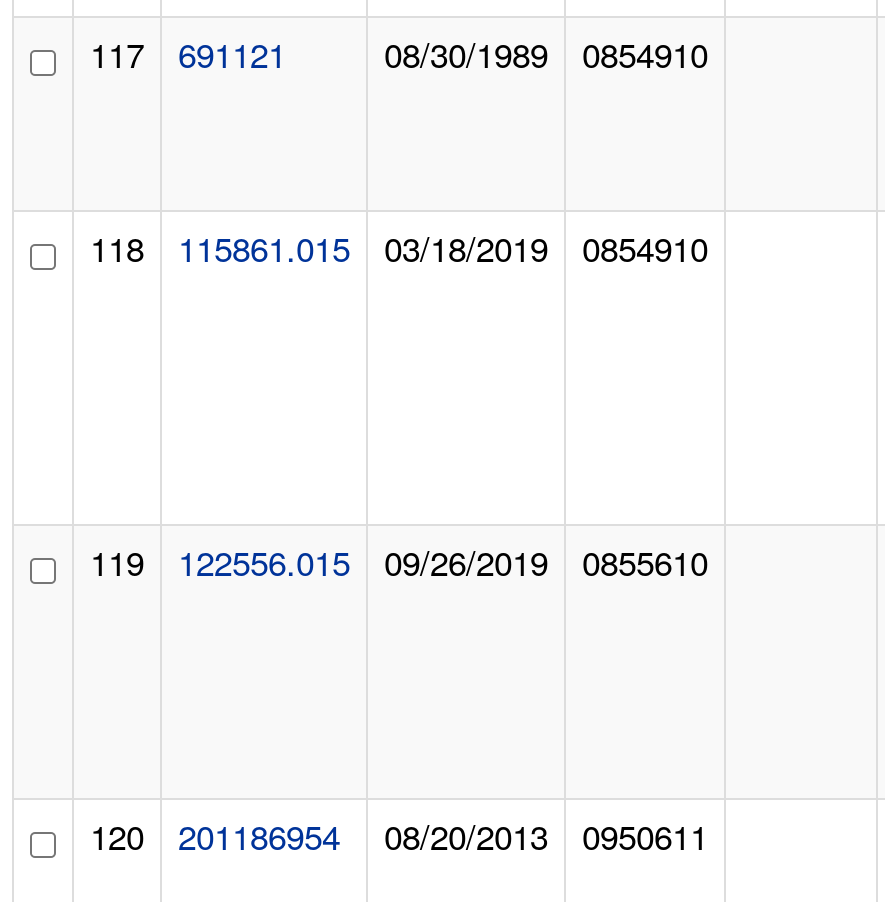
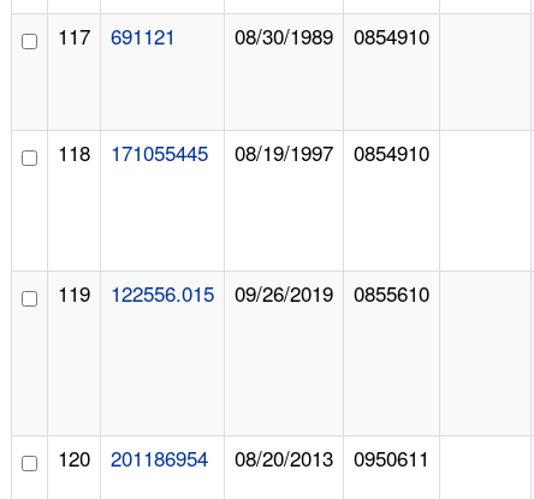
[178,222,350,272] 115861.015 -> [111,137,208,167] 171055445
[384,222,548,272] 03/18/2019 -> [235,137,333,167] 08/19/1997

